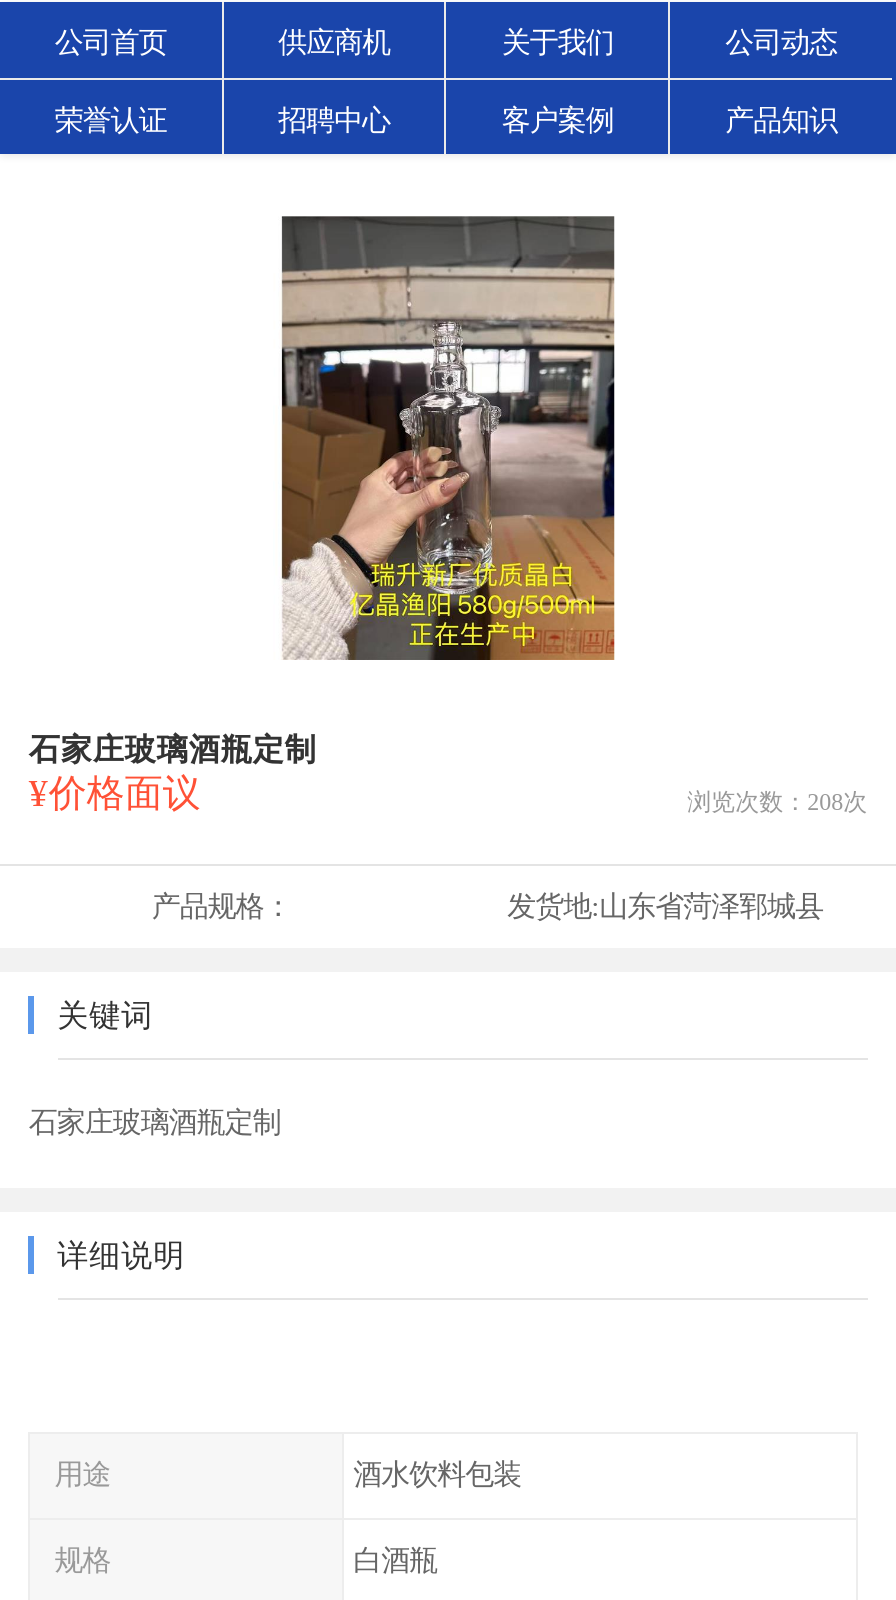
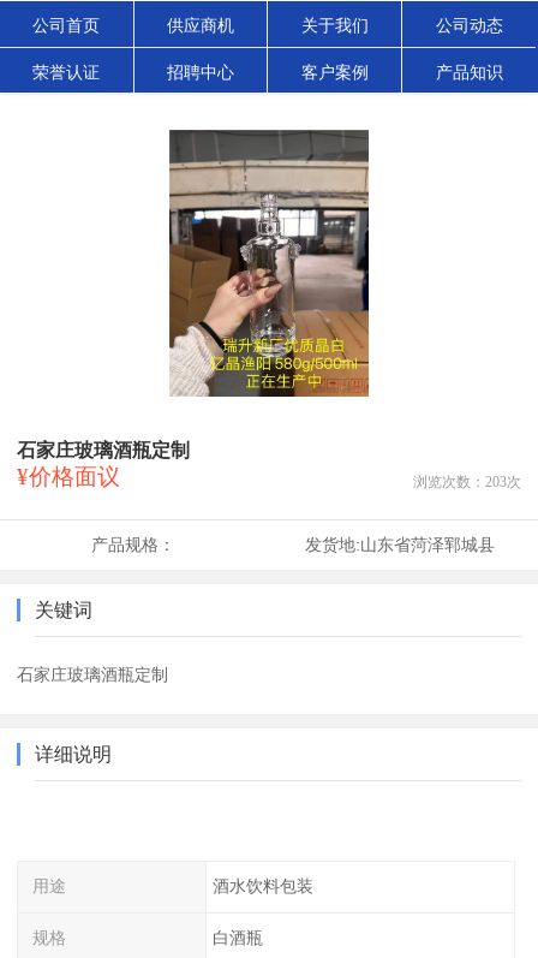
[687,788,867,816] 浏览次数：208次 -> [413,474,521,491] 浏览次数：203次

